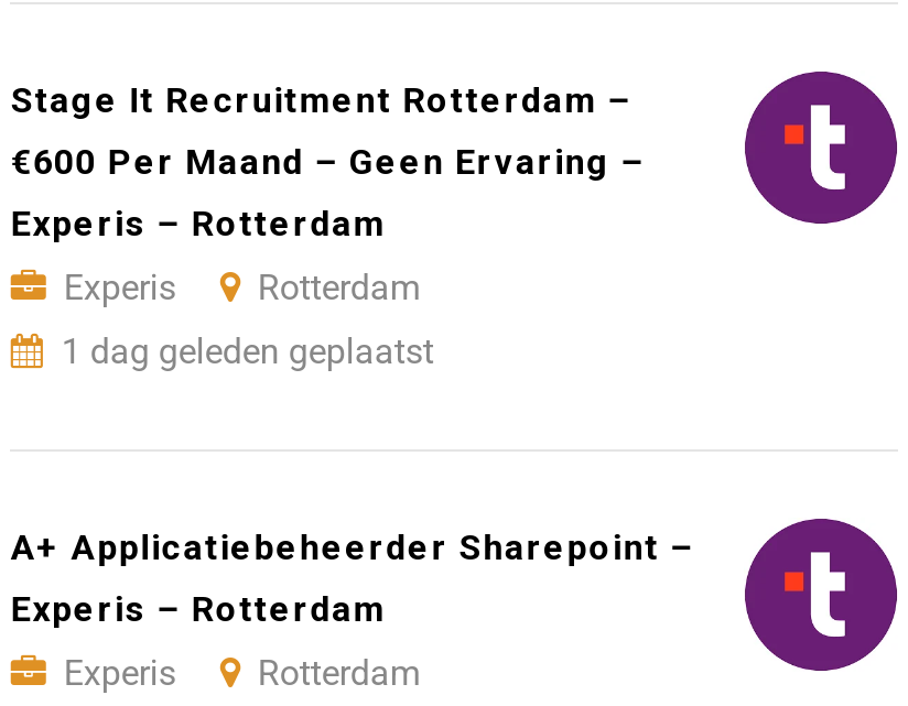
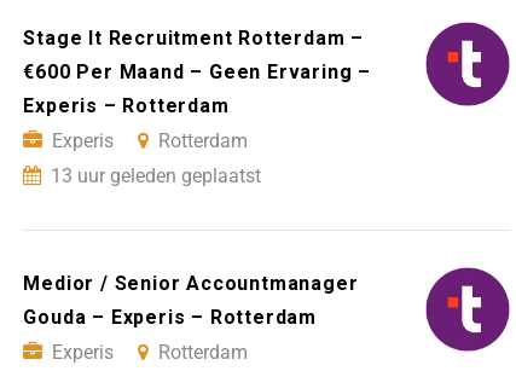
[61,331,434,373] 1 dag geleden geplaatst -> [51,165,262,188] 13 uur geleden geplaatst
[11,527,694,569] A+ Applicatiebeheerder Sharepoint – -> [23,272,358,295] Medior / Senior Accountmanager
[11,589,386,631] Experis – Rotterdam -> [23,306,317,329] Gouda – Experis – Rotterdam

